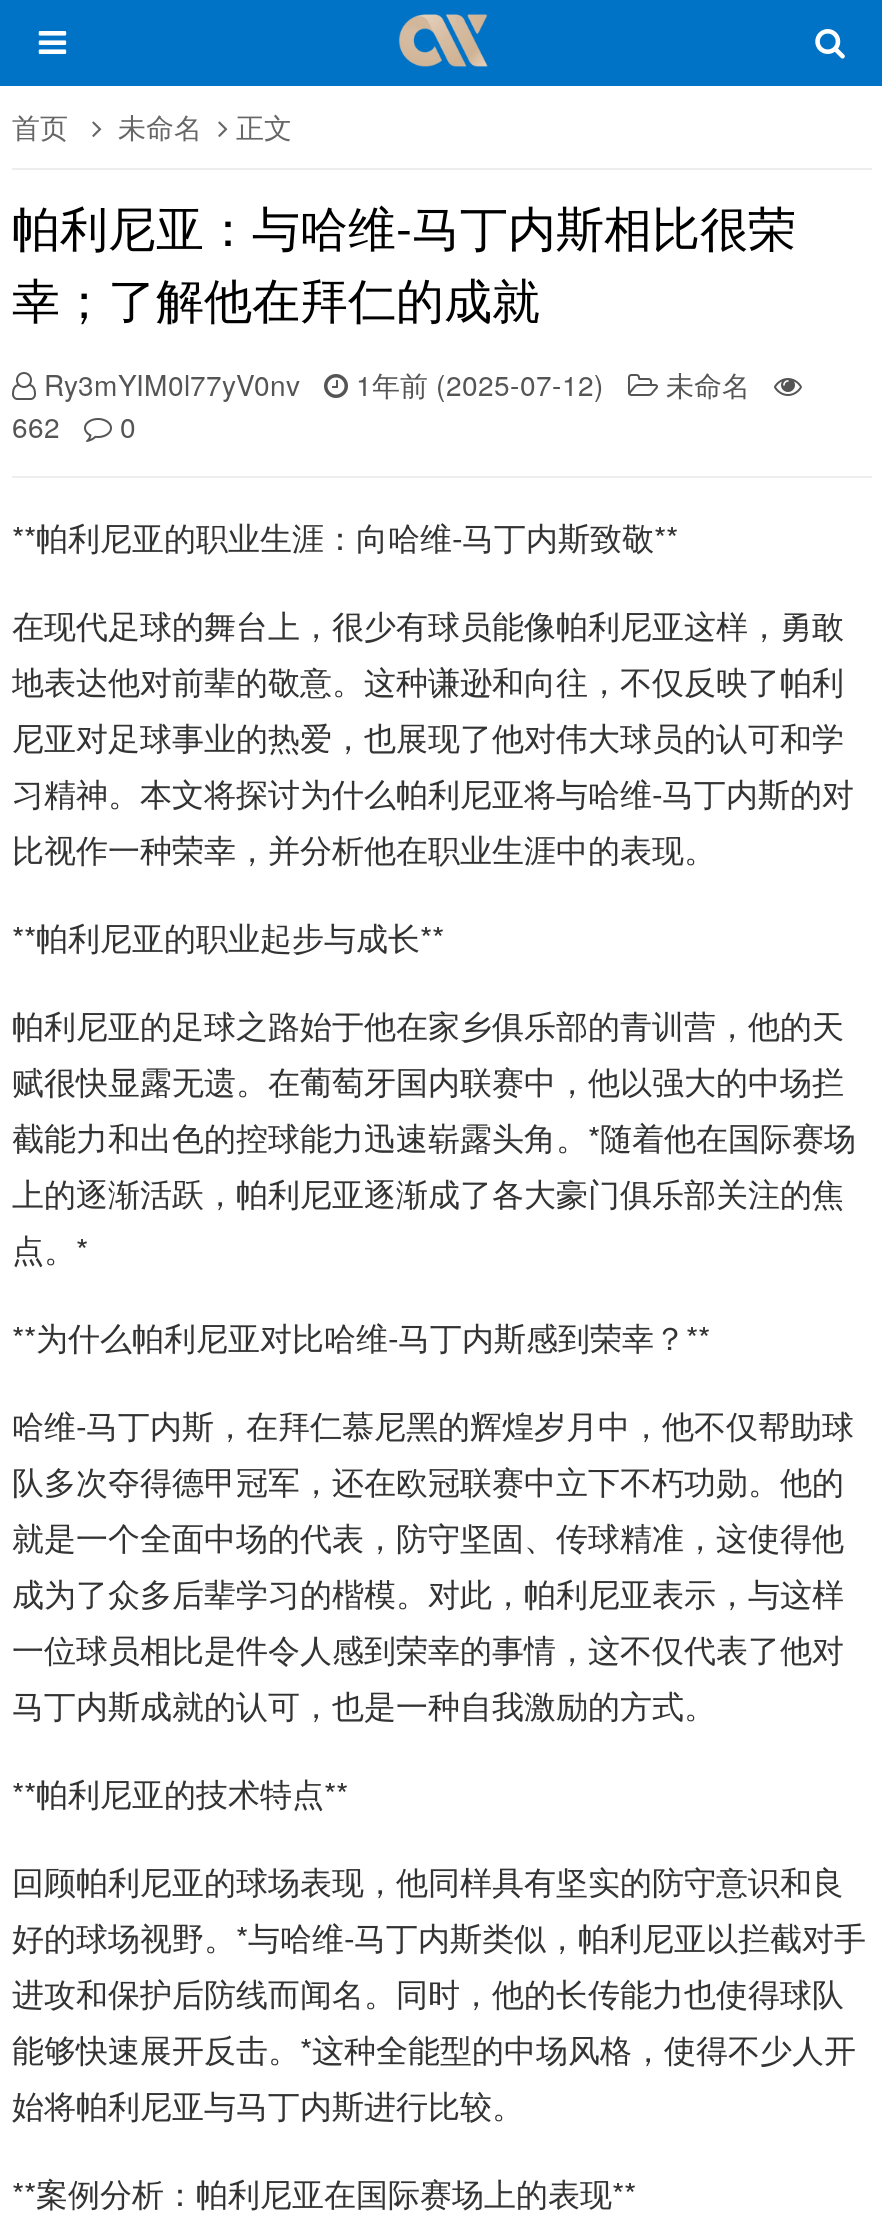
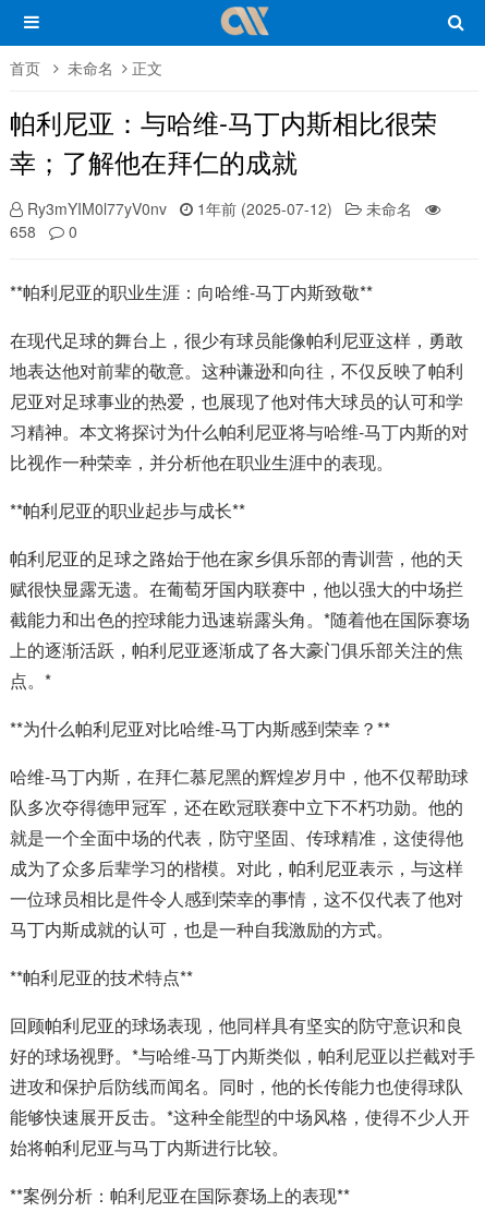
[12,406,136,446] 662 0 -> [10,220,77,242] 658 0

